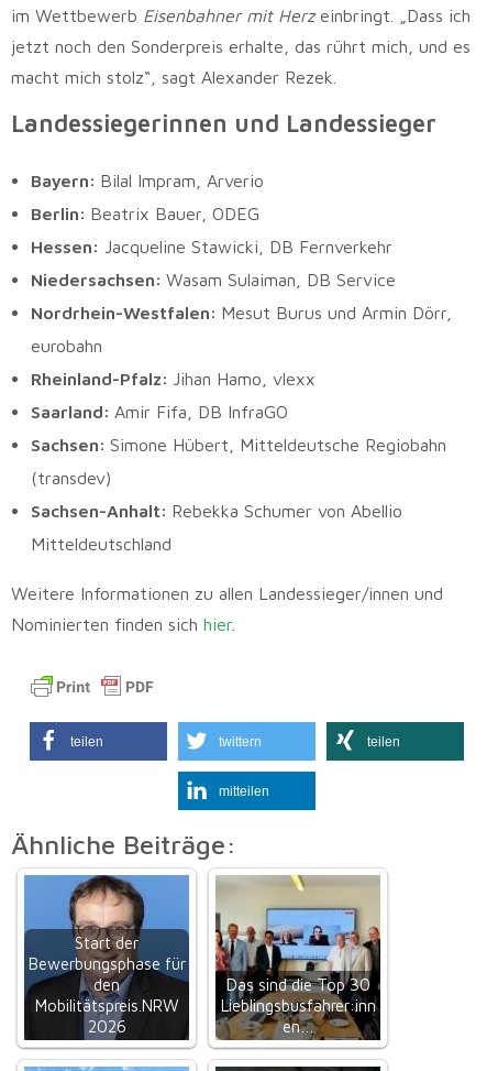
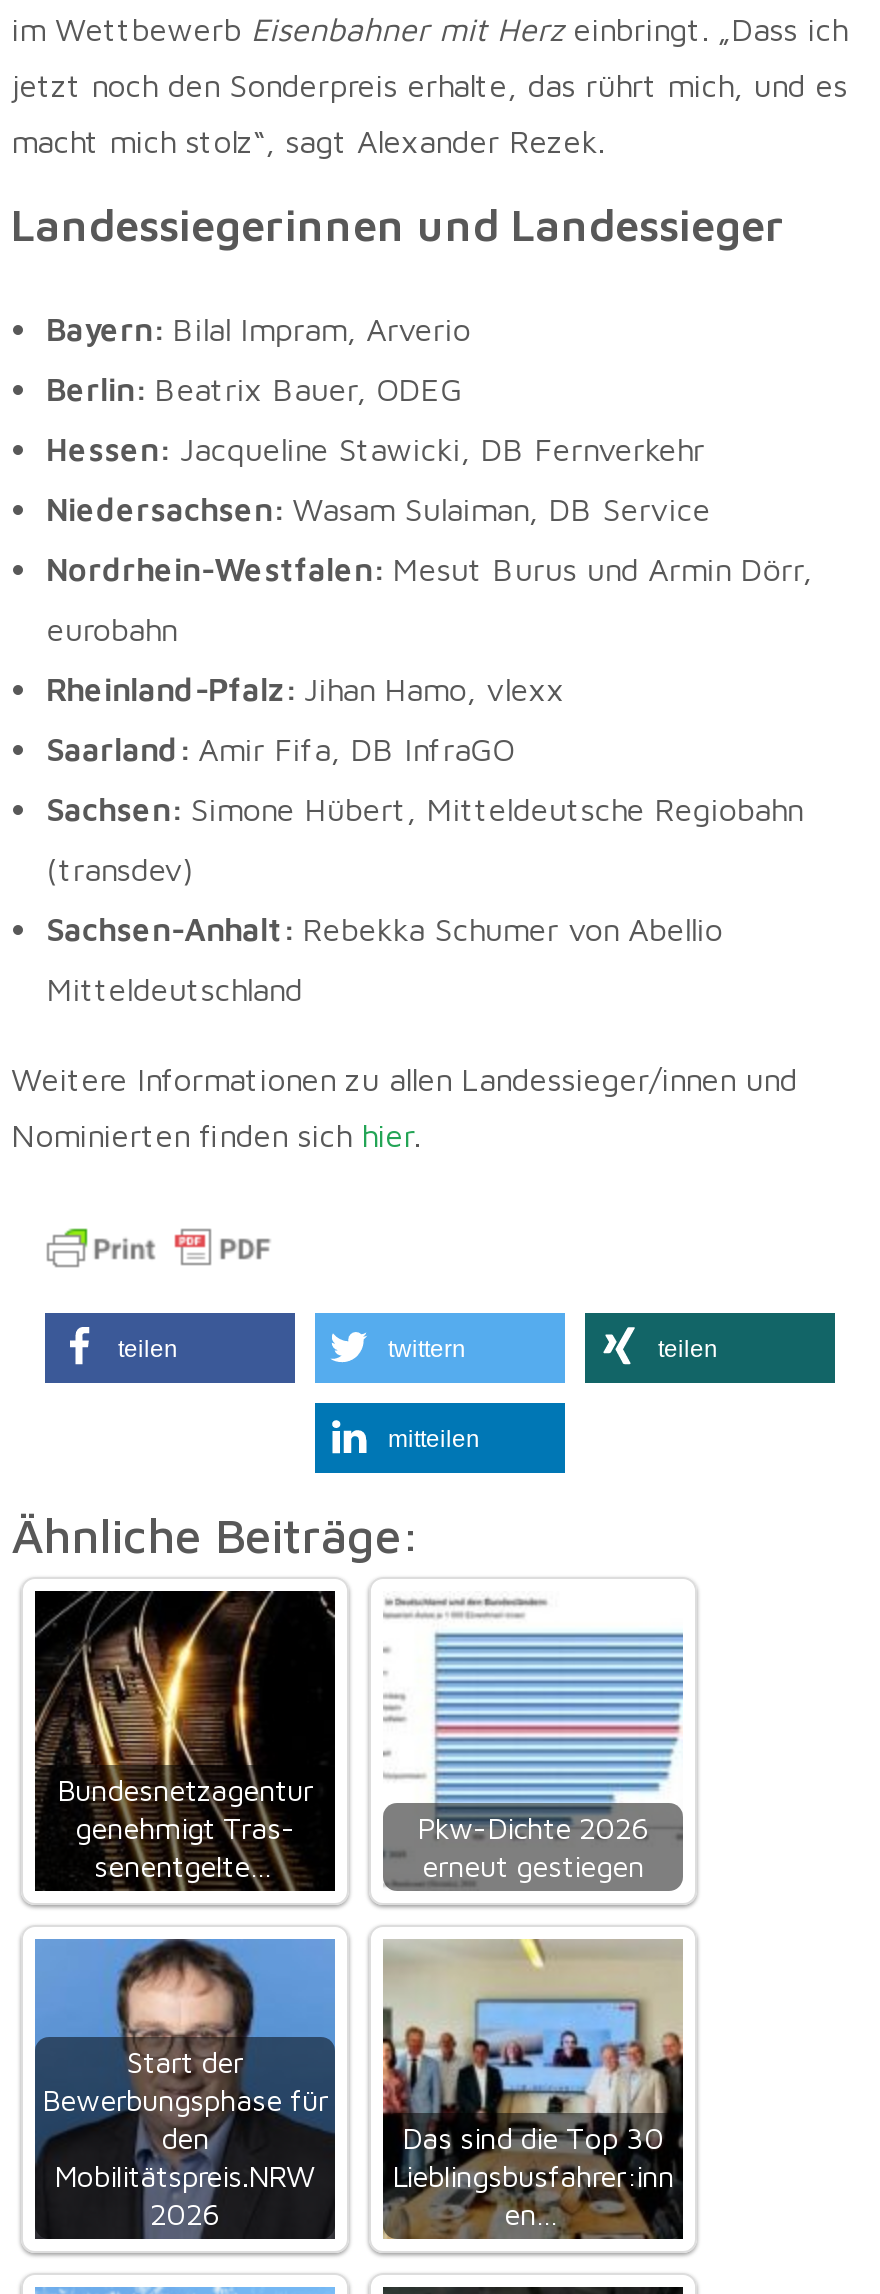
none -> [33,1588,337,1883] [image] | Bundesnetzagentur | genehmigt Tras | senentgelte…
none -> [383,1598,683,1890] [image] | Pkw-Dichte 2026 | erneut gestiegen

